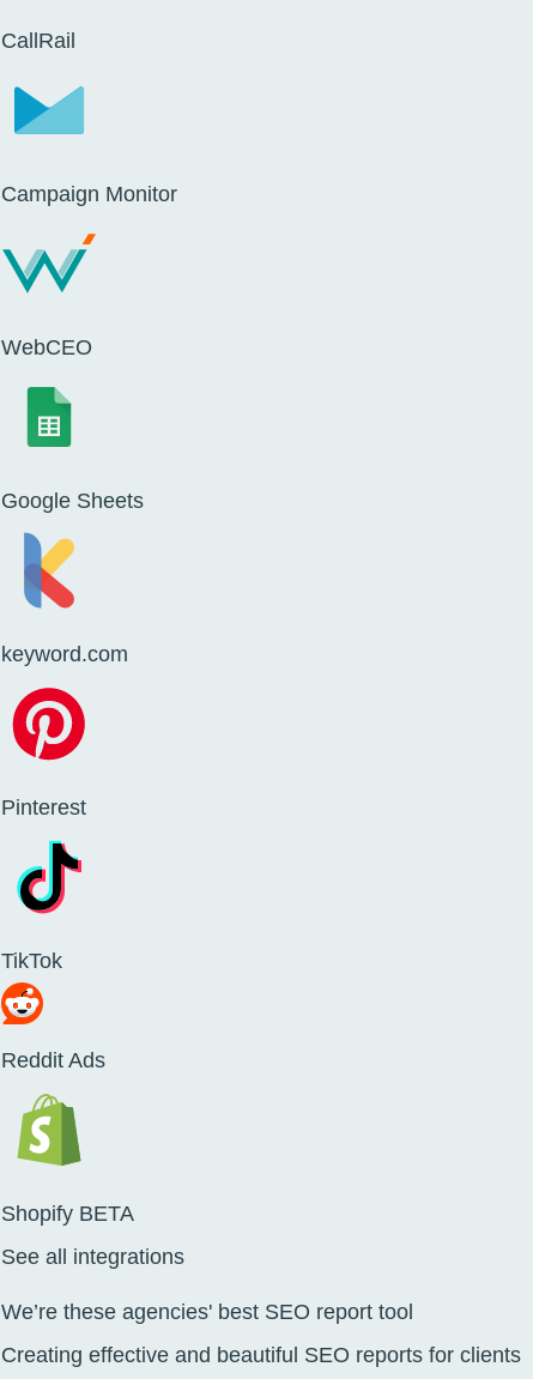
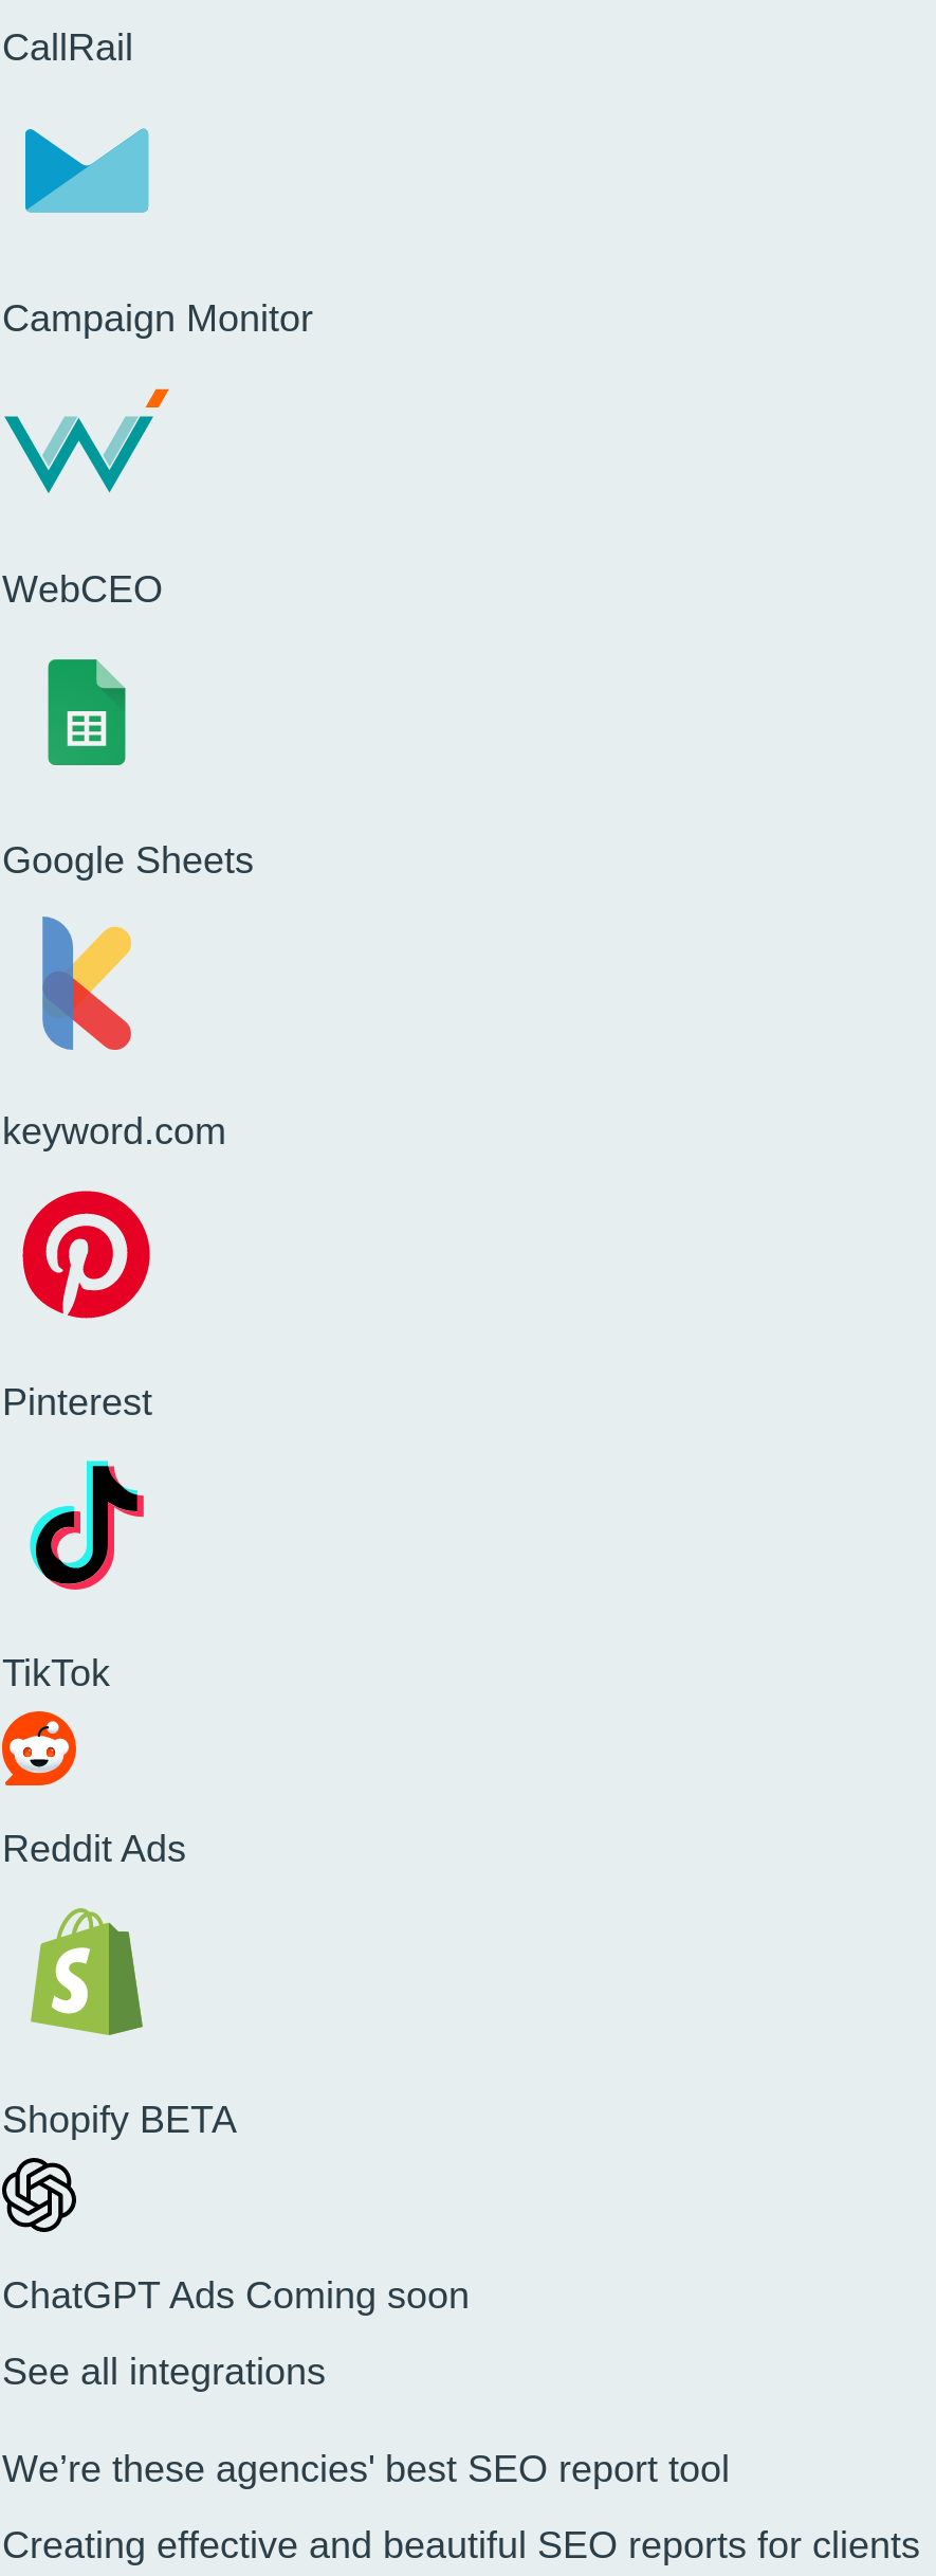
none -> [2,2156,470,2317] [image] | ChatGPT Ads Coming soon

